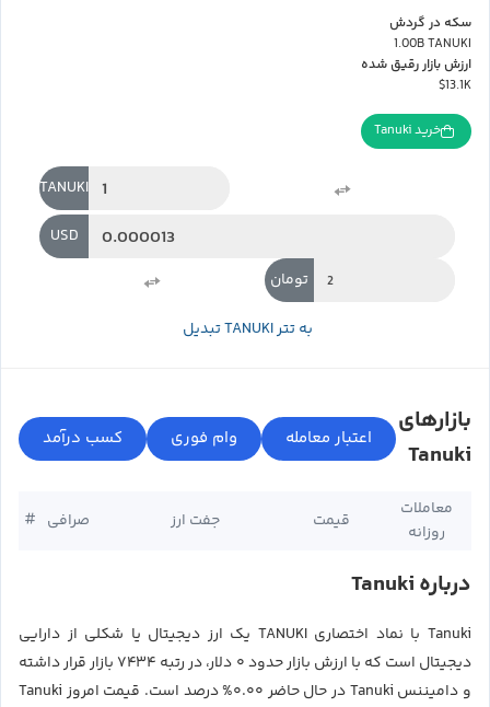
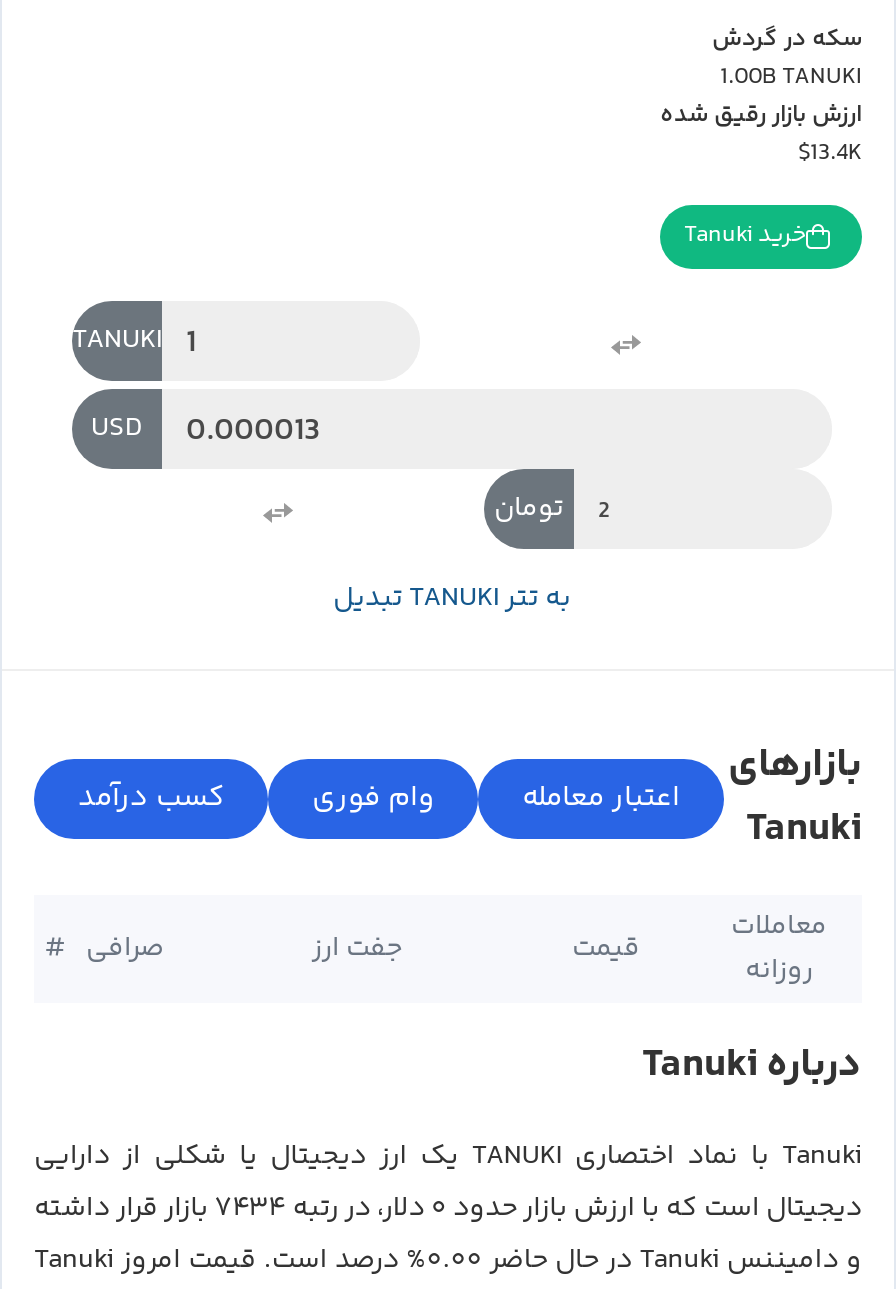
[439,75,471,96] $13.1K -> [798,135,862,173] $13.4K

